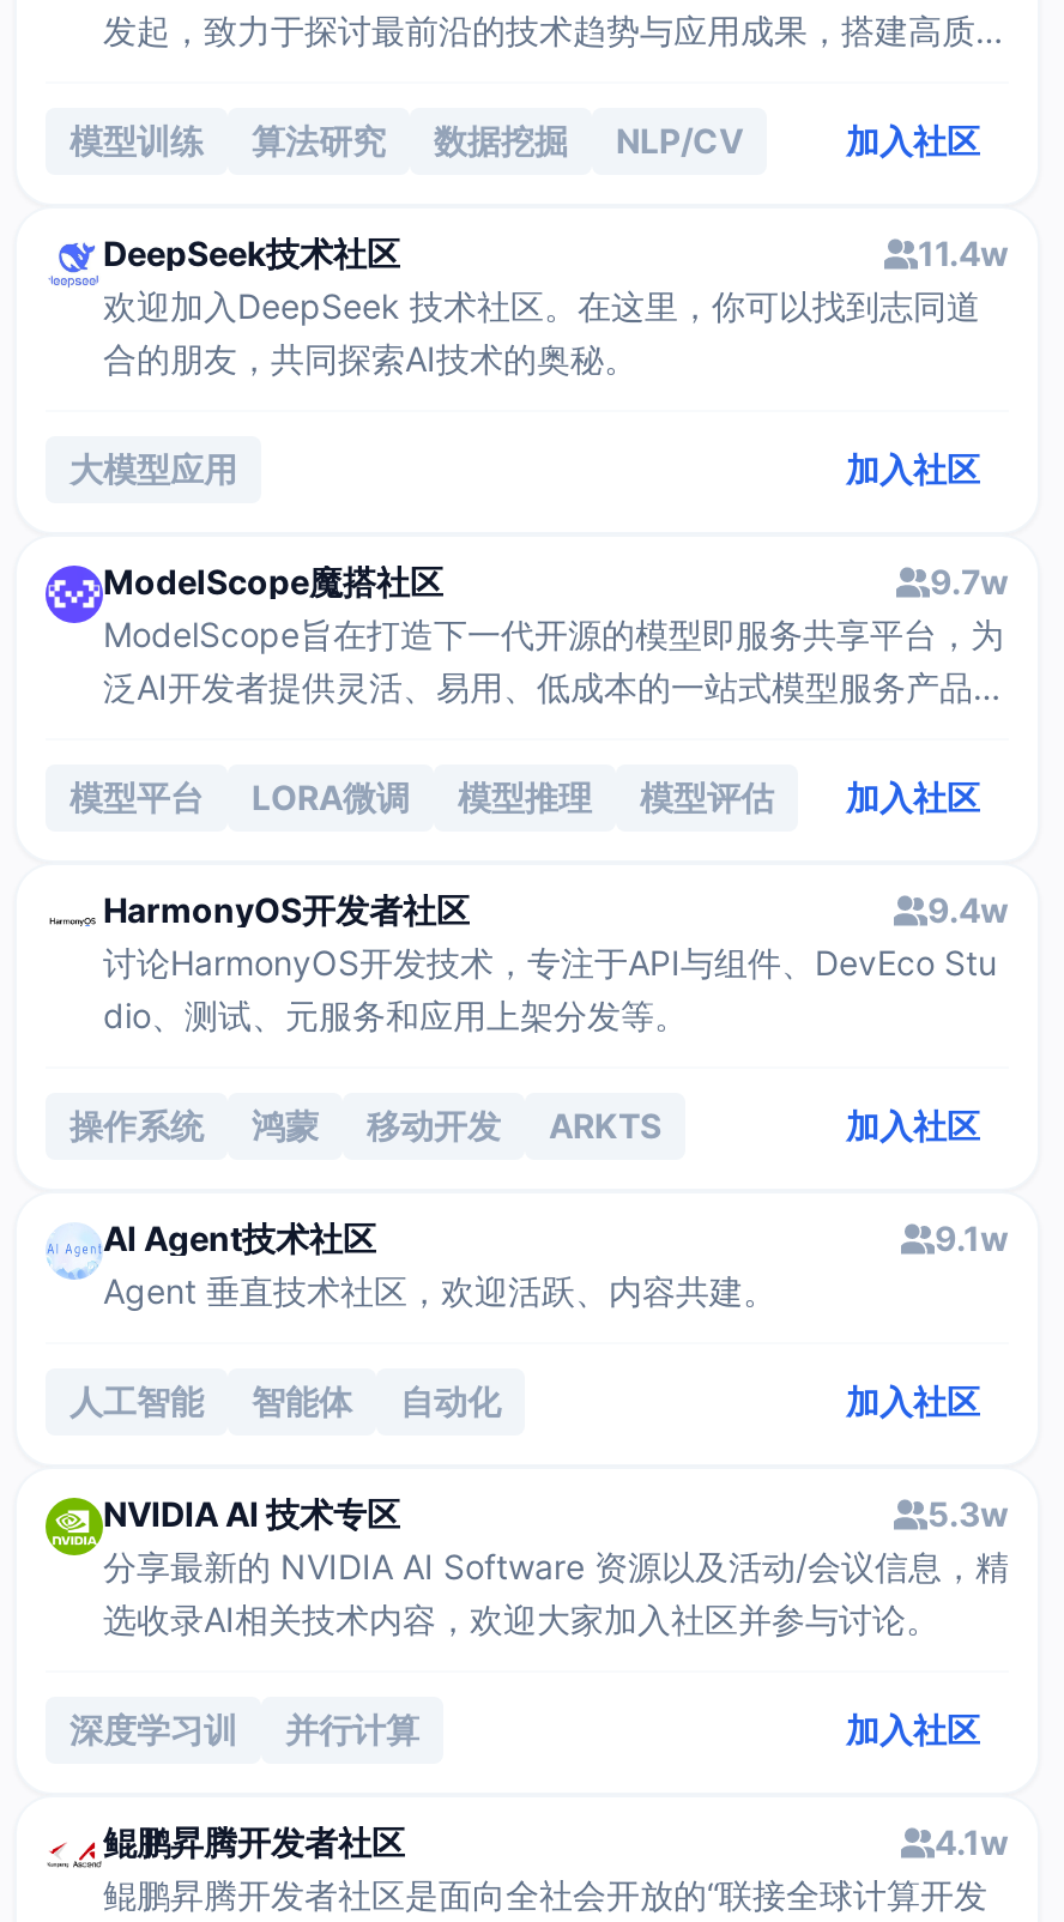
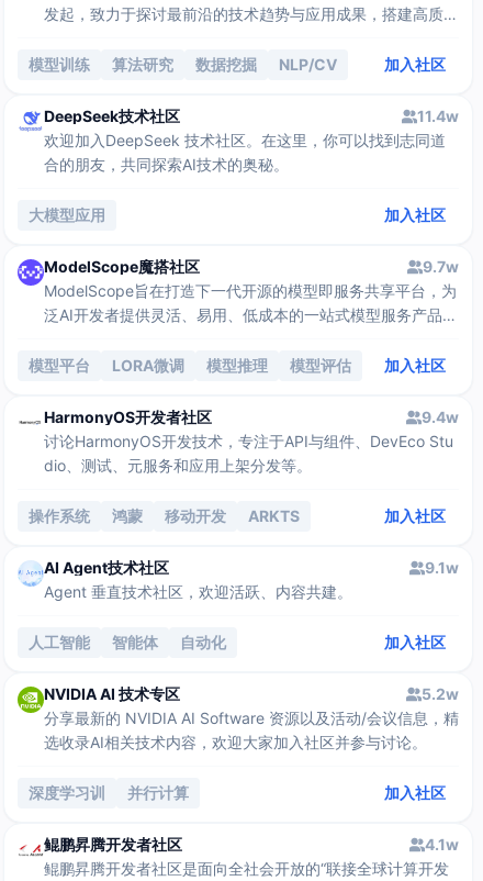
[927,1493,1009,1534] 5.3w -> [422,684,459,703] 5.2w

